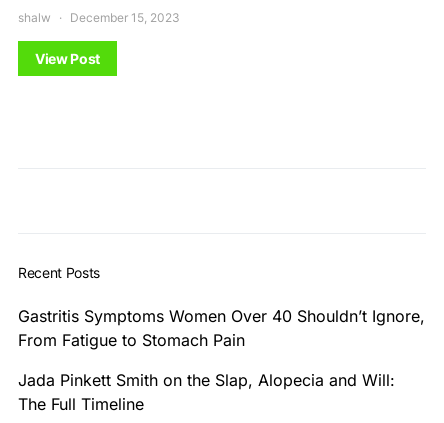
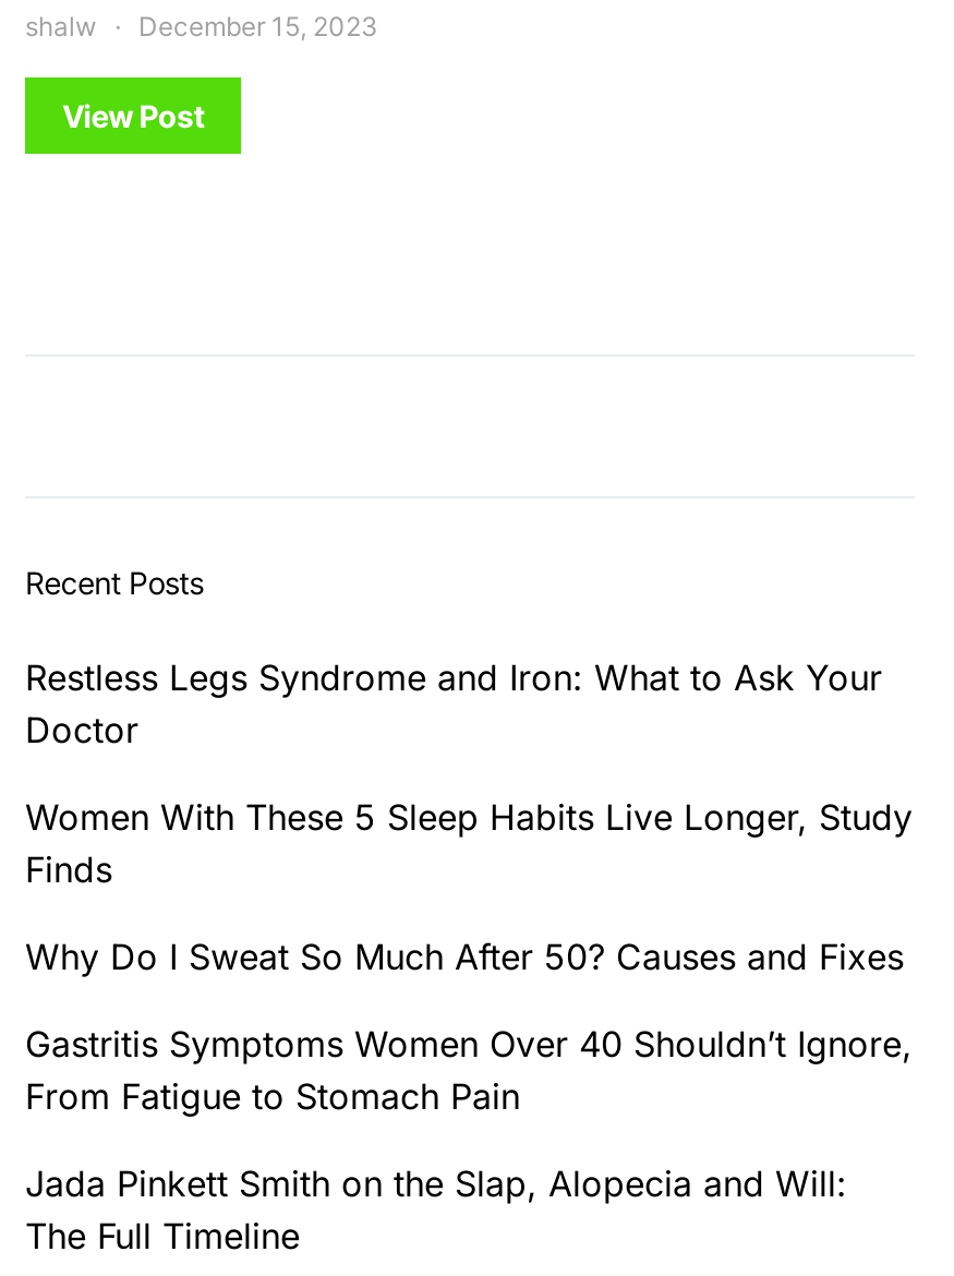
none -> [25,655,913,978] Restless Legs Syndrome and Iron: What to Ask Your | Doctor | Women With These 5 Sleep Habits Live Longer, Study | Finds | Why Do I Sweat So Much After 50? Causes and Fixes

